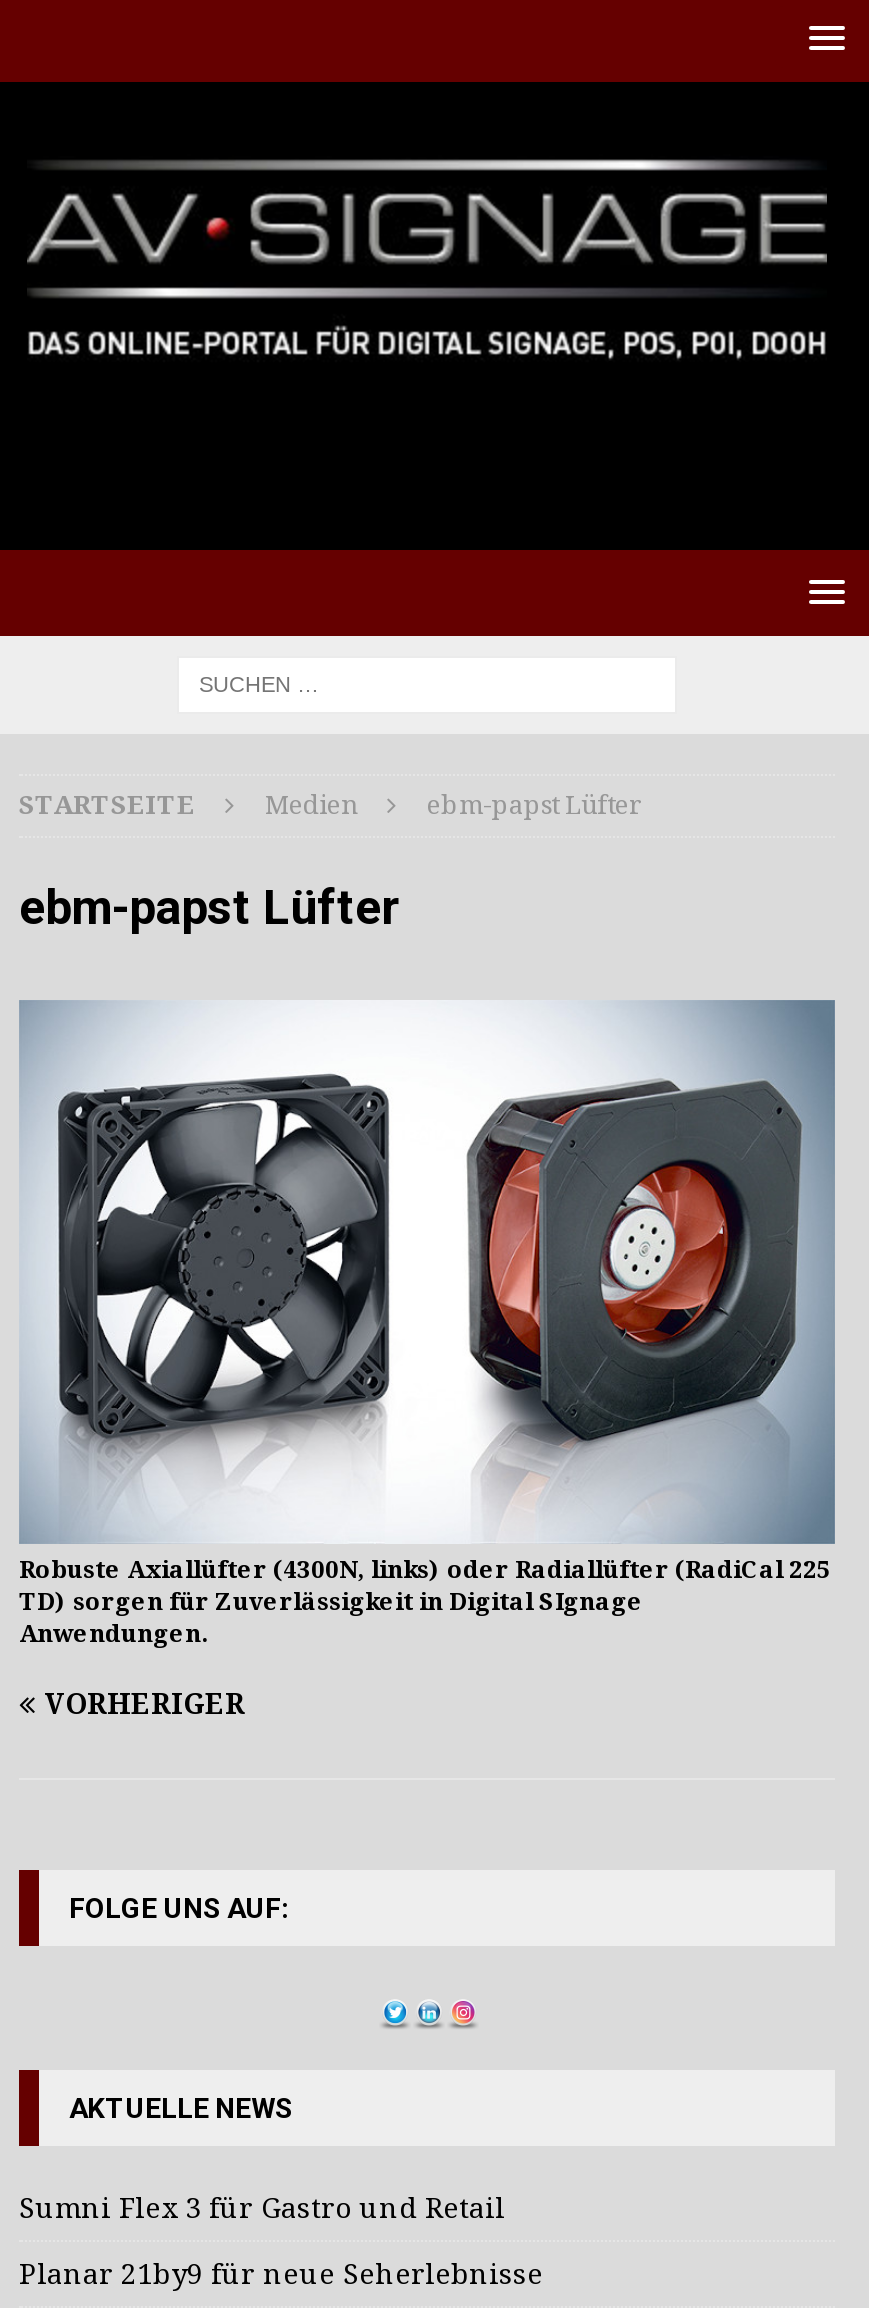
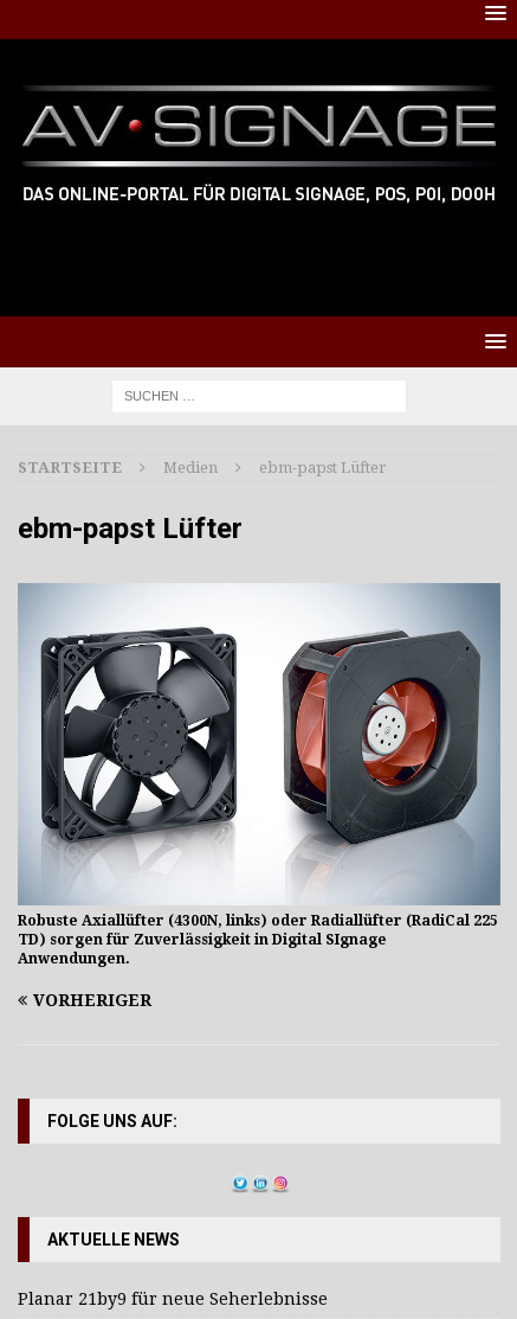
[19,2192,505,2224] Sumni Flex 3 für Gastro und Retail -> none

